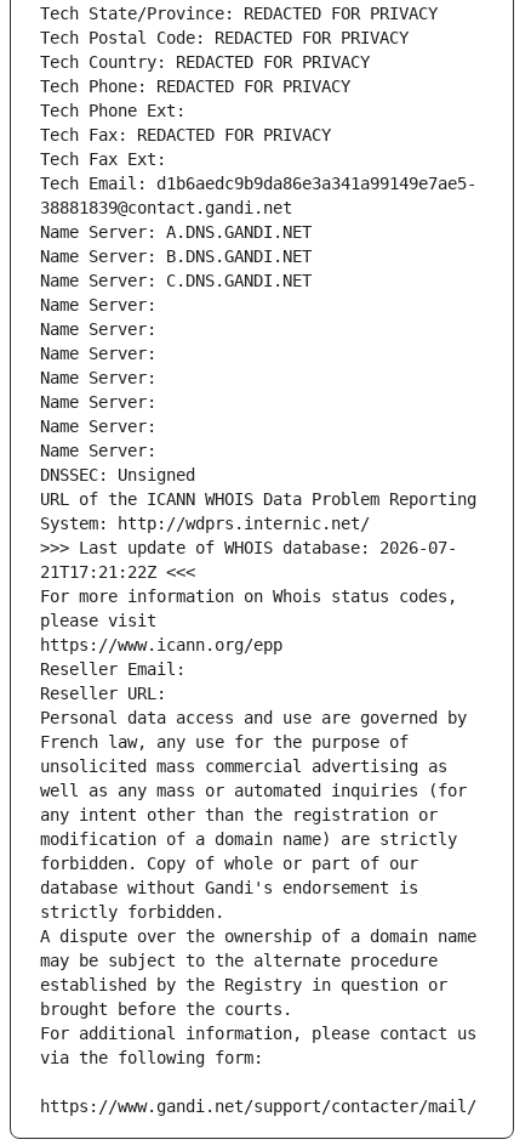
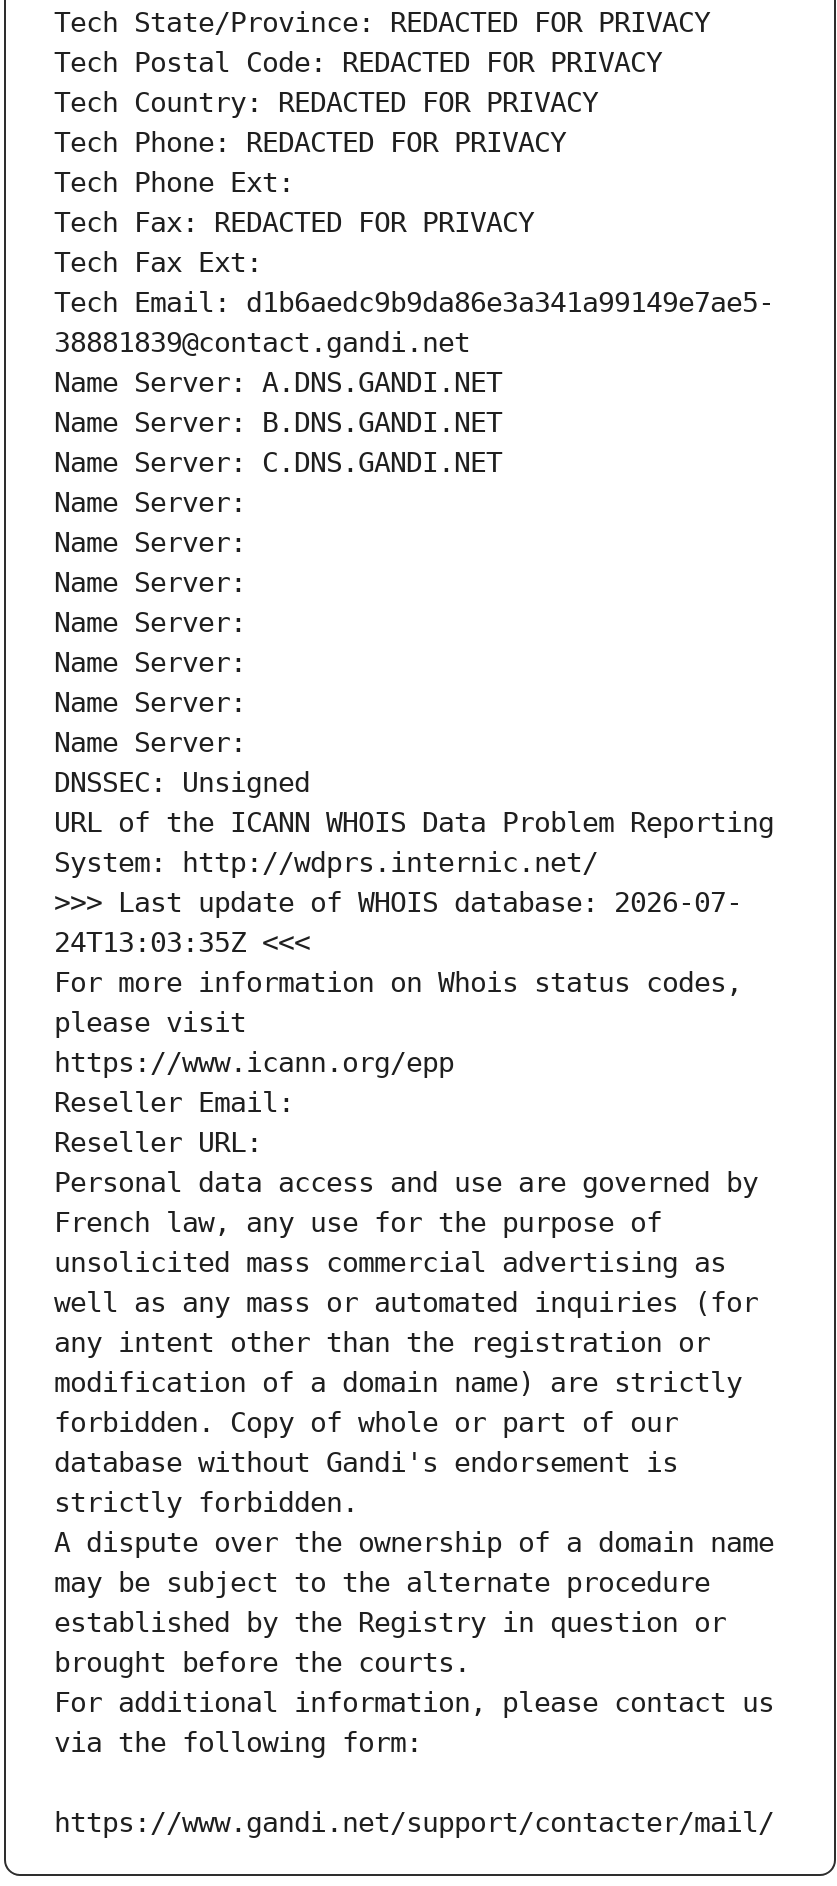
[40,563,195,582] 21T17:21:22Z <<< -> [54,927,310,959] 24T13:03:35Z <<<

